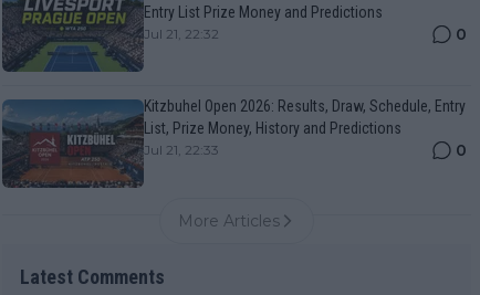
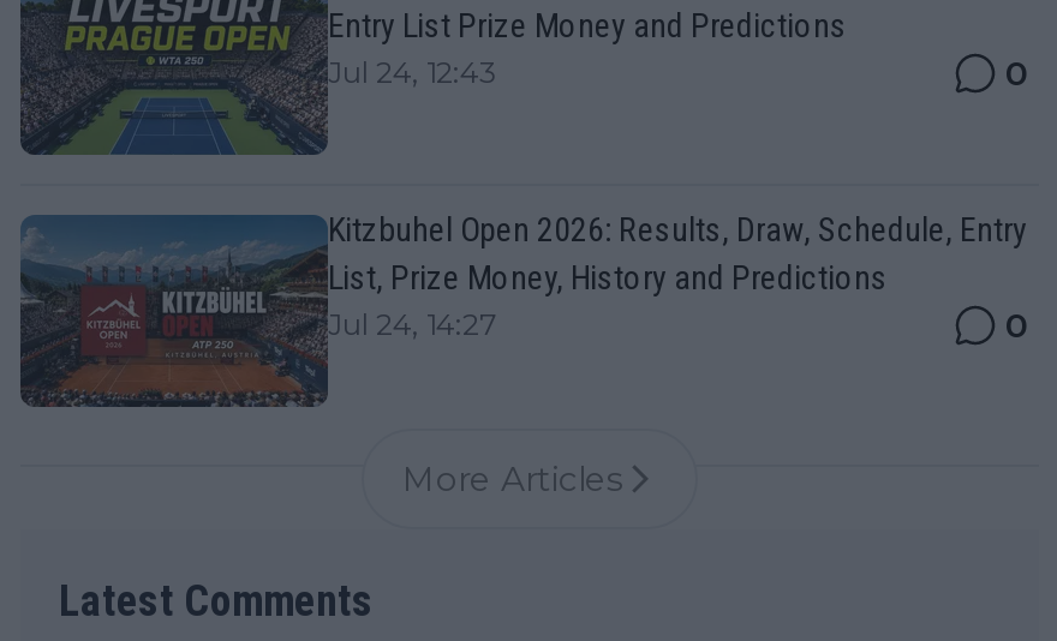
[144,25,219,41] Jul 21, 22:32 -> [328,54,496,90] Jul 24, 12:43
[144,141,219,157] Jul 21, 22:33 -> [328,306,496,342] Jul 24, 14:27

